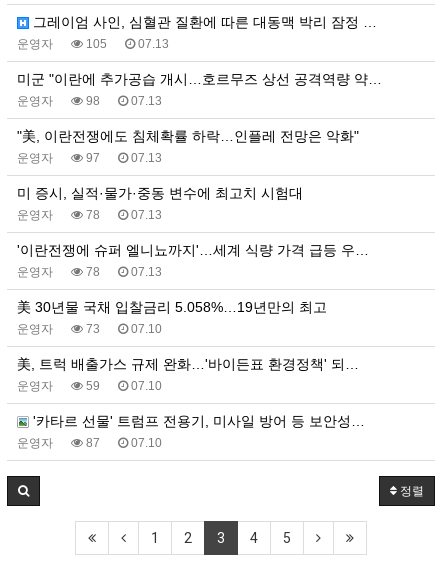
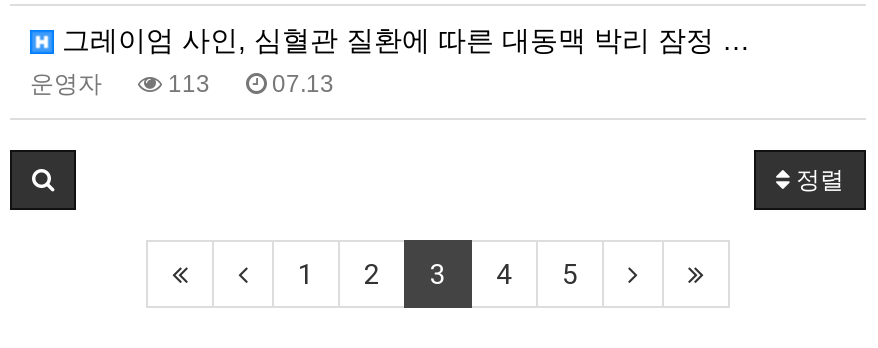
[83,37,169,51] 105 07.13 -> [162,70,334,98] 113 07.13
[17,71,382,450] 미군 "이란에 추가공습 개시…호르무즈 상선 공격역량 약… | 운영자 | 98 | 07.13 | "美, 이란전쟁에도 침체확률 하락…인플레 전망은 악화" | 운영자 | 97 | 07.13 | 미 증시, 실적·물가·중동 변수에 최고치 시험대 | 운영자 | 78 | 07.13 | '이란전쟁에 슈퍼 엘니뇨까지'…세계 식량 가격 급등 우… | 운영자 | 78 | 07.13 | 美 30년물 국채 입찰금리 5.058%…19년만의 최고 | 운영자 | 73 | 07.10 | 美, 트럭 배출가스 규제 완화…'바이든표 환경정책' 되… | 운영자 | 59 | 07.10 | '카타르 선물' 트럼프 전용기, 미사일 방어 등 보안성… | 운영자 | 87 | 07.10 -> none

